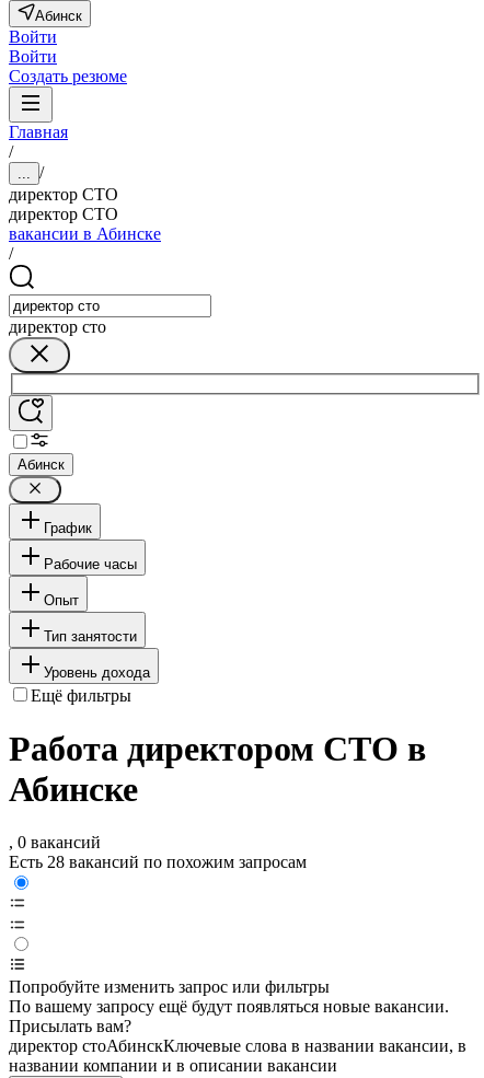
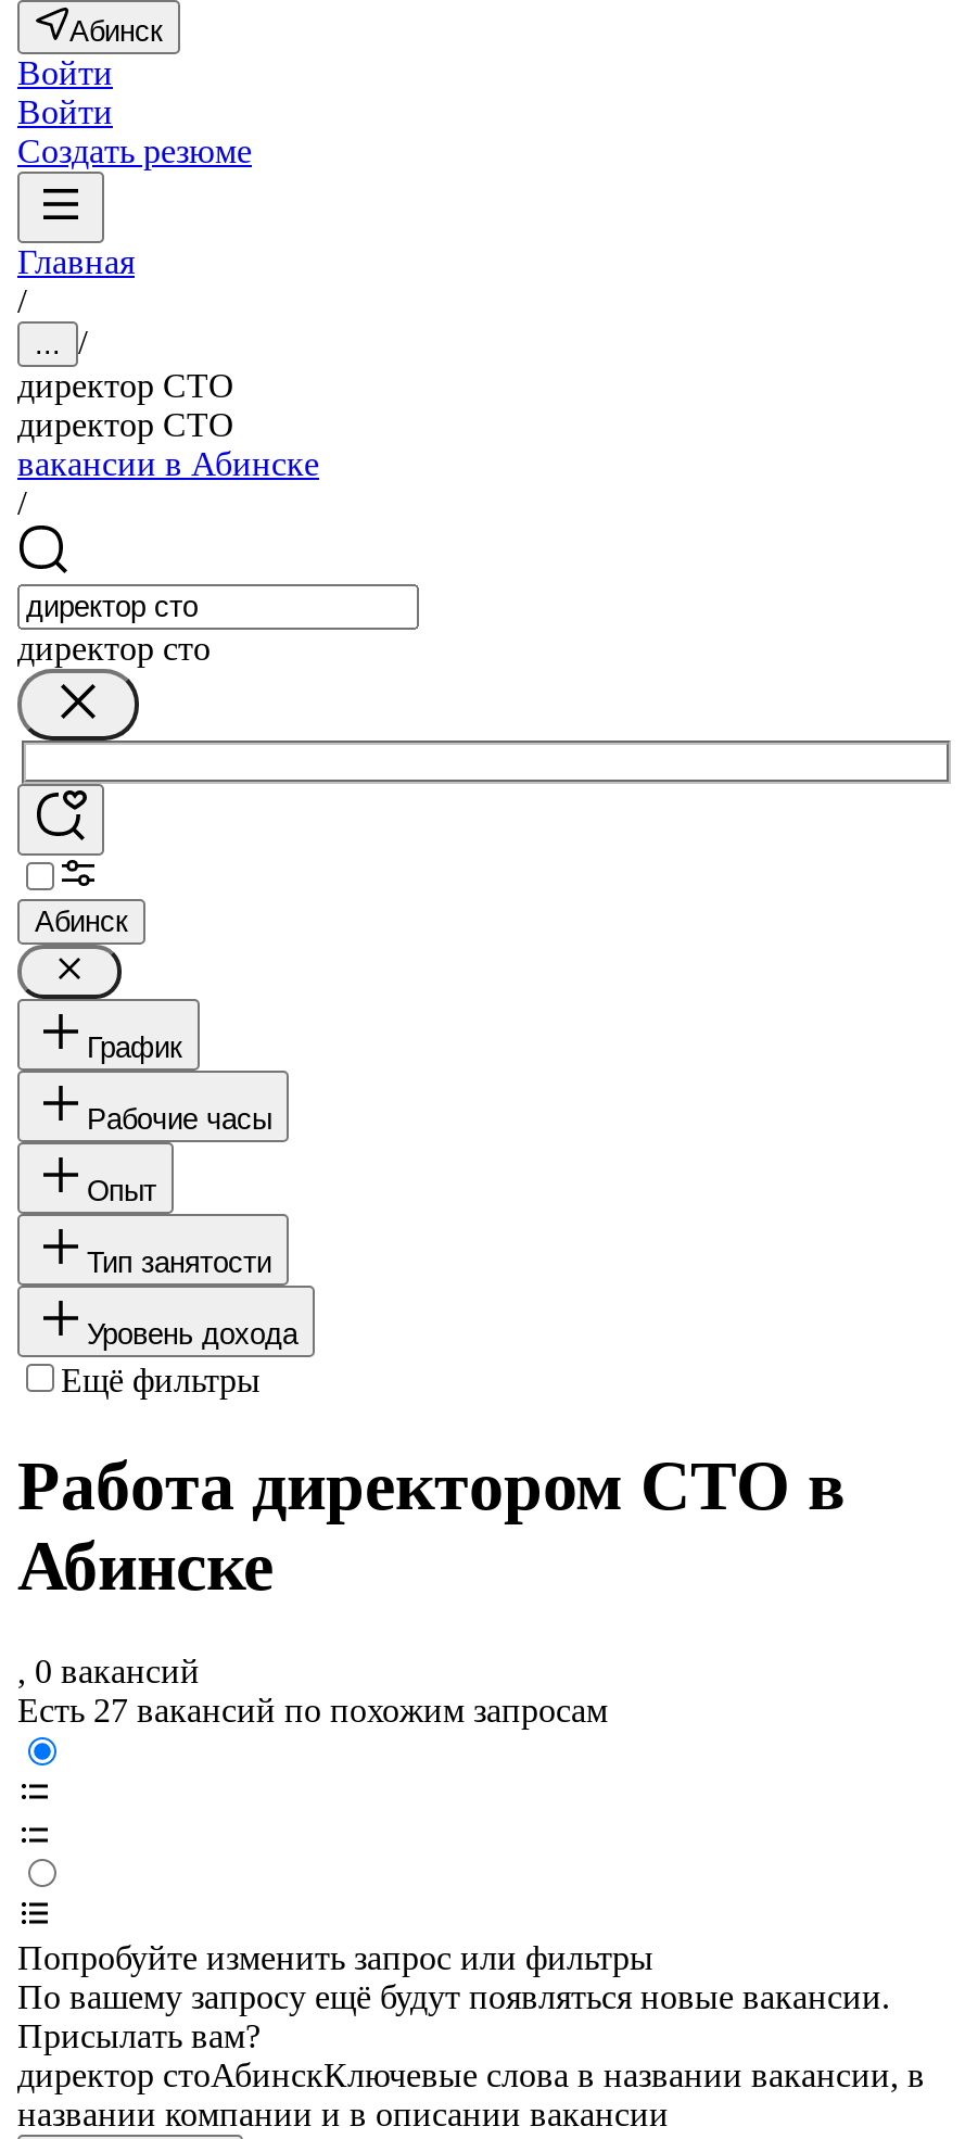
[9,853,307,872] Есть 28 вакансий по похожим запросам -> [17,1693,608,1730] Есть 27 вакансий по похожим запросам

